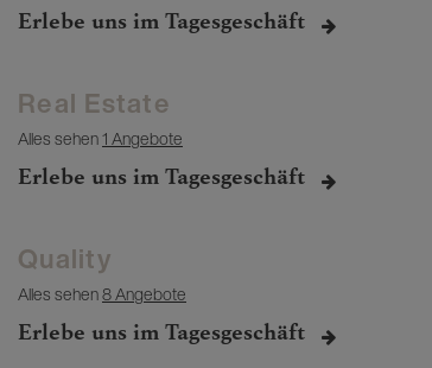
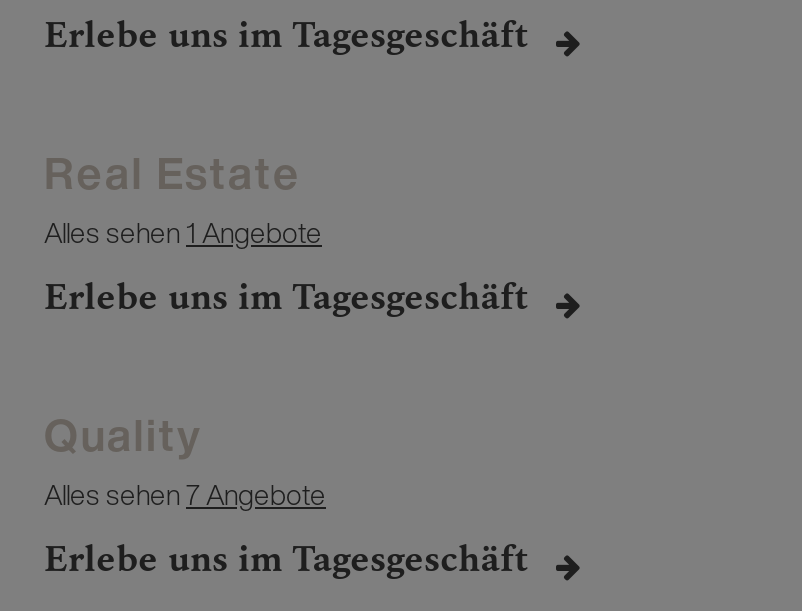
[18,281,186,306] Alles sehen8 Angebote -> [44,473,326,515] Alles sehen7 Angebote

